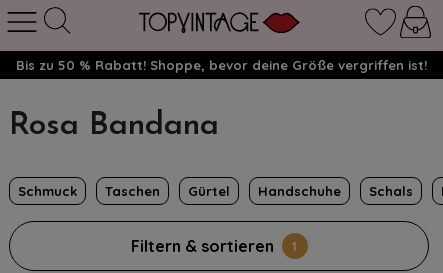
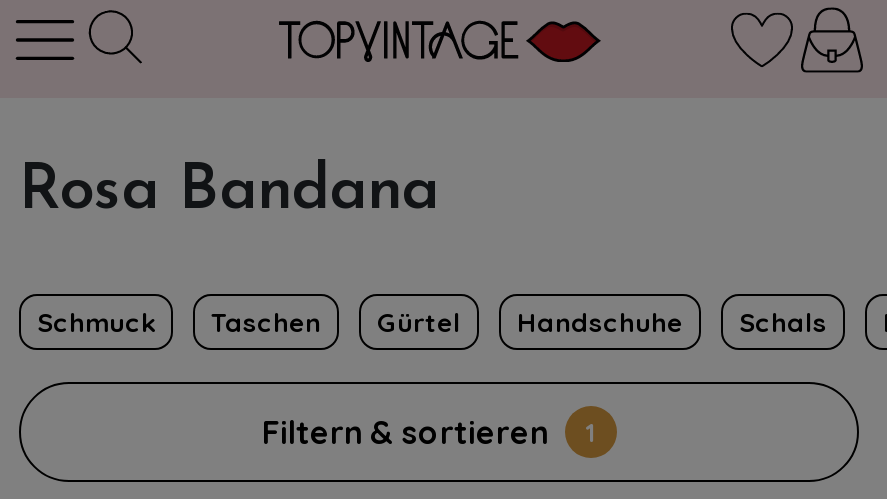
[16,57,427,73] Bis zu 50 % Rabatt! Shoppe, bevor deine Größe vergriffen ist! -> none

